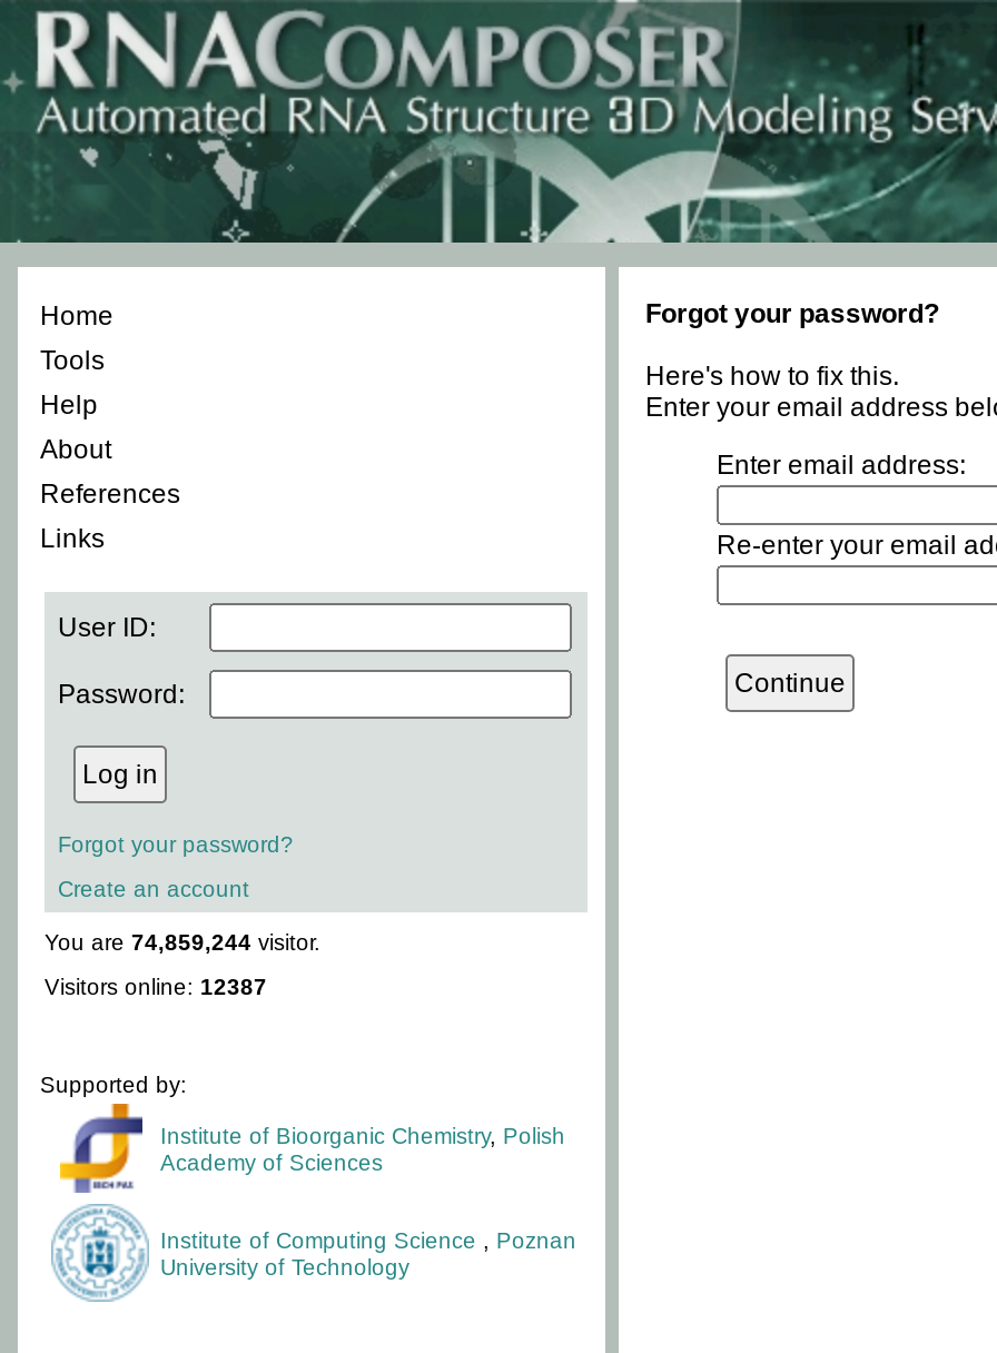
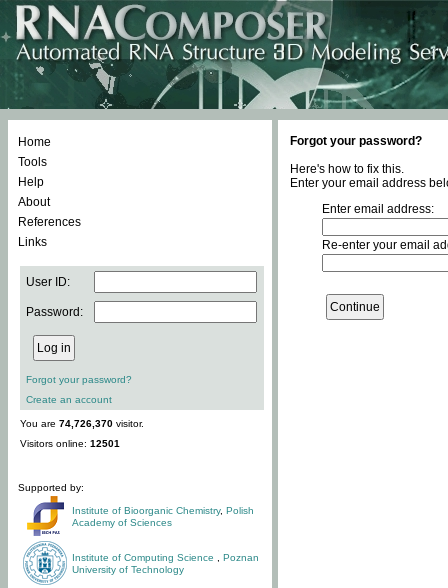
[45,930,320,955] You are 74,859,244 visitor. -> [20,418,144,429] You are 74,726,370 visitor.
[45,975,267,999] Visitors online: 12387 -> [20,438,120,449] Visitors online: 12501

